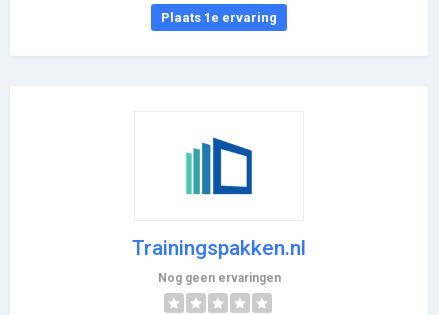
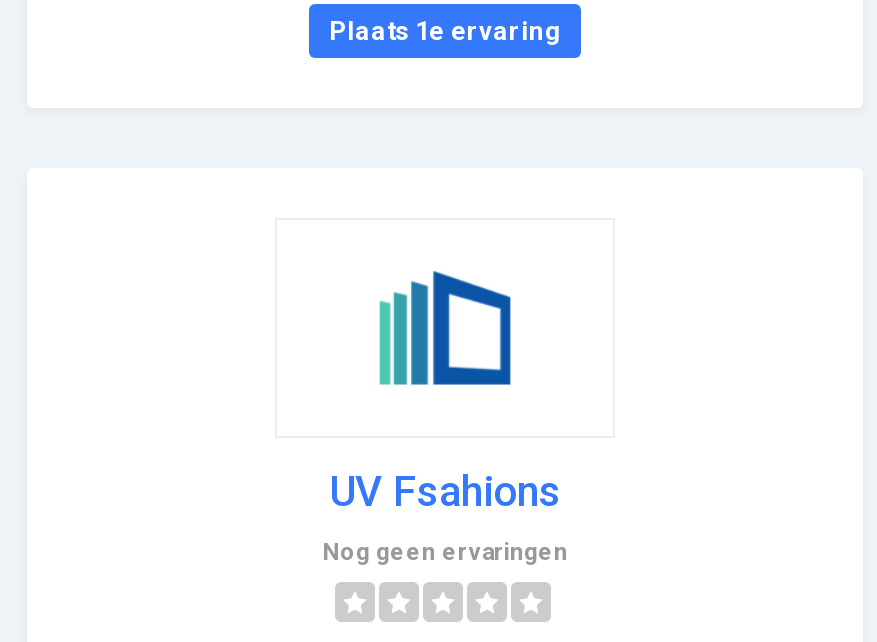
[132,236,306,260] Trainingspakken.nl -> [329,468,561,516] UV Fsahions

